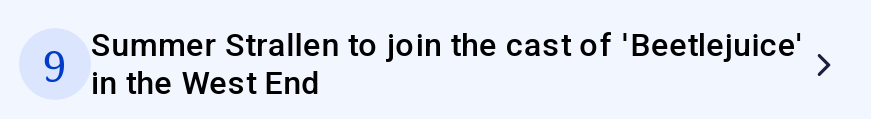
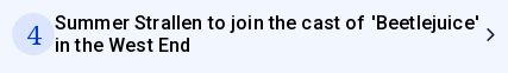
[43,26,805,102] 9 Summer Strallen to join the cast of 'Beetlejuice' in the West End -> [26,12,479,57] 4 Summer Strallen to join the cast of 'Beetlejuice' in the West End

